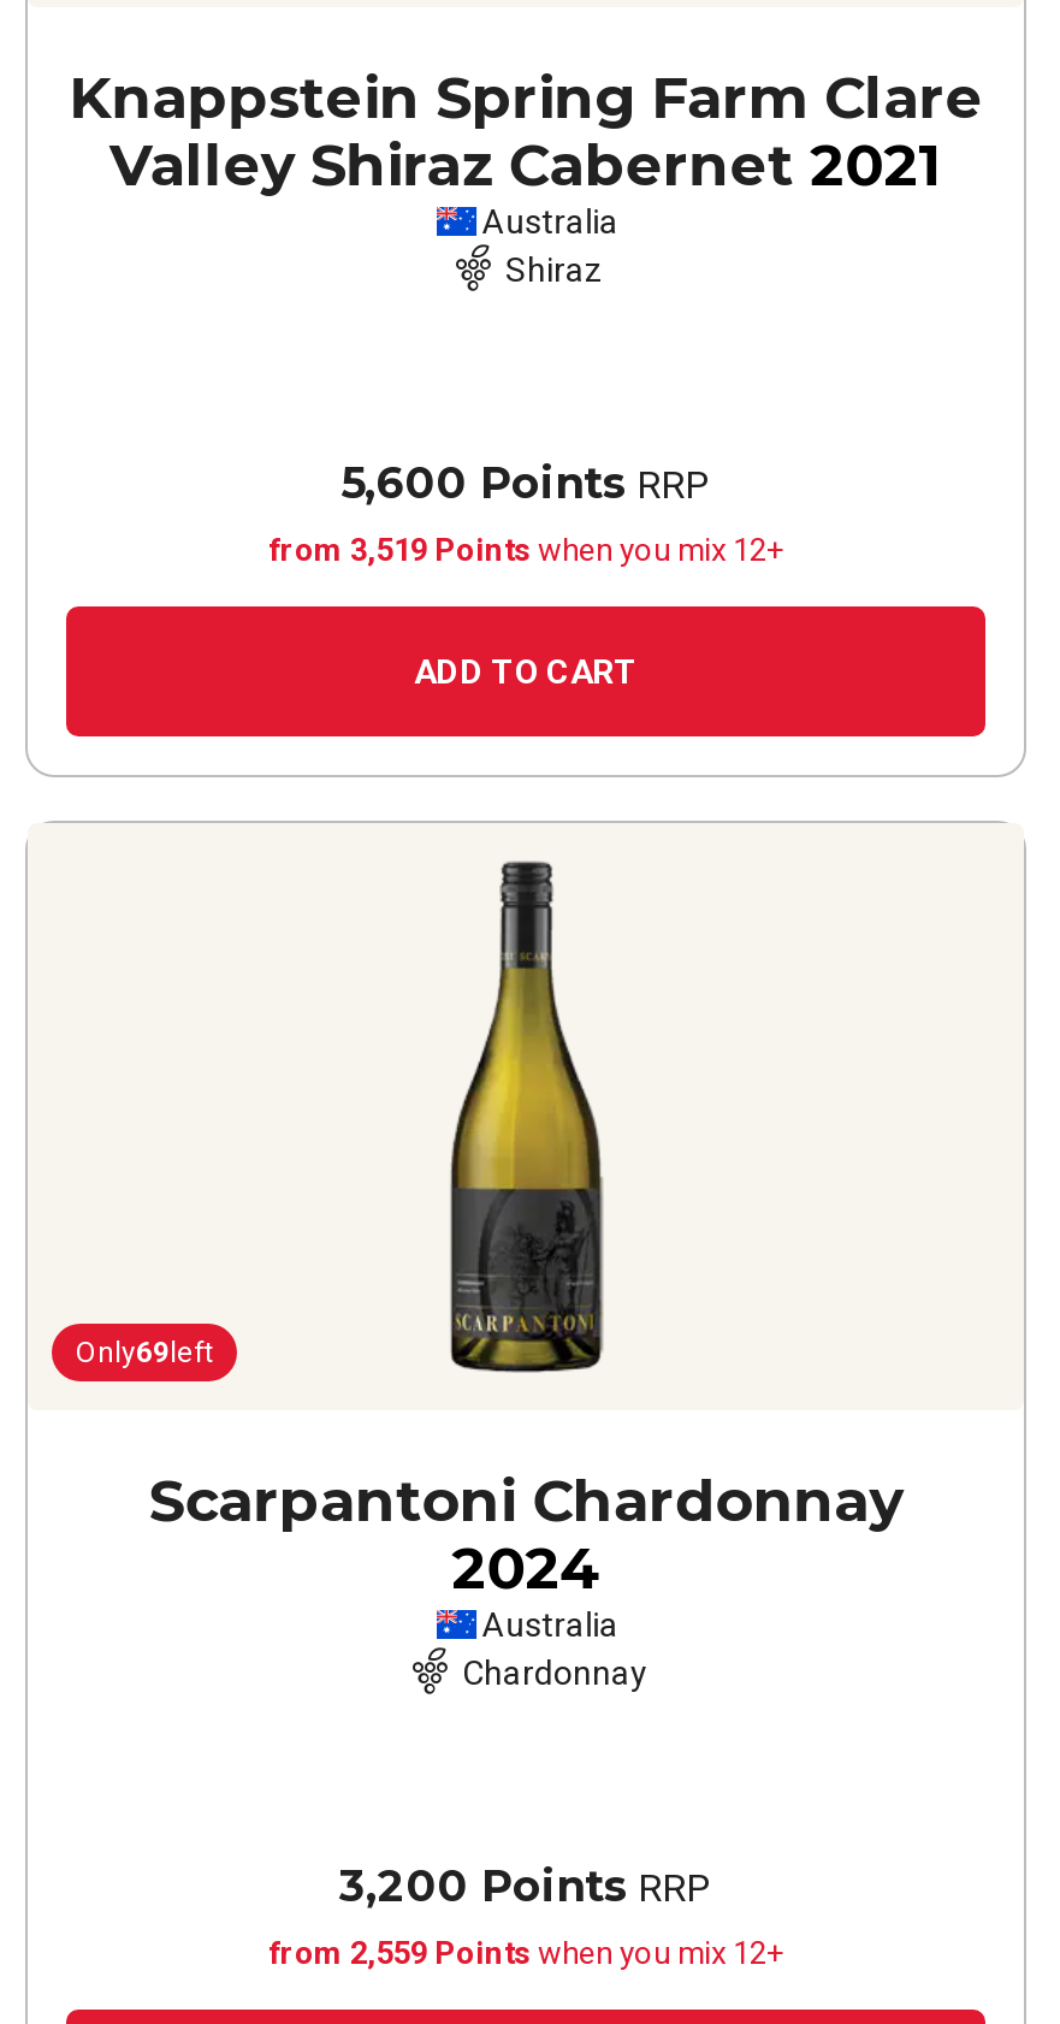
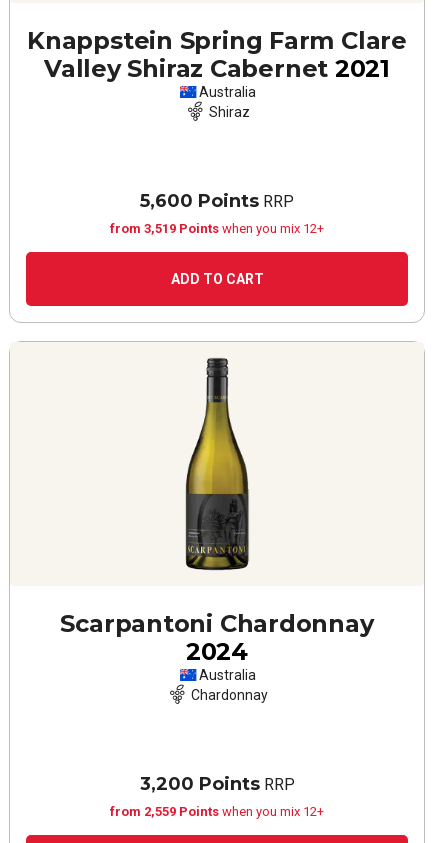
[76,1336,213,1370] Only69left -> none

